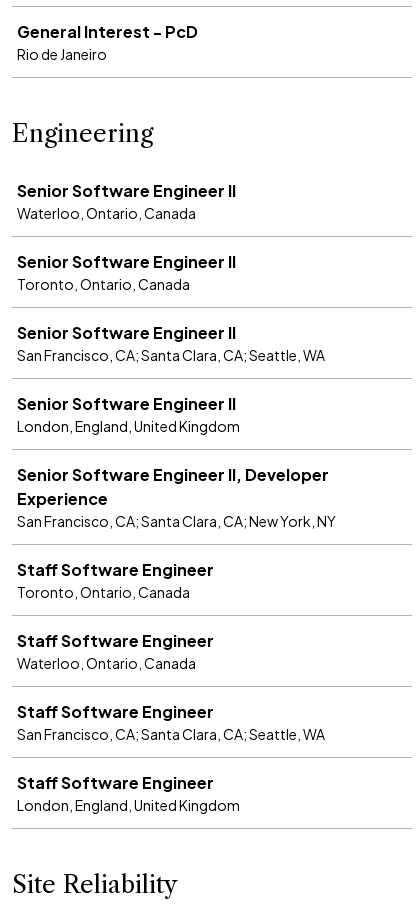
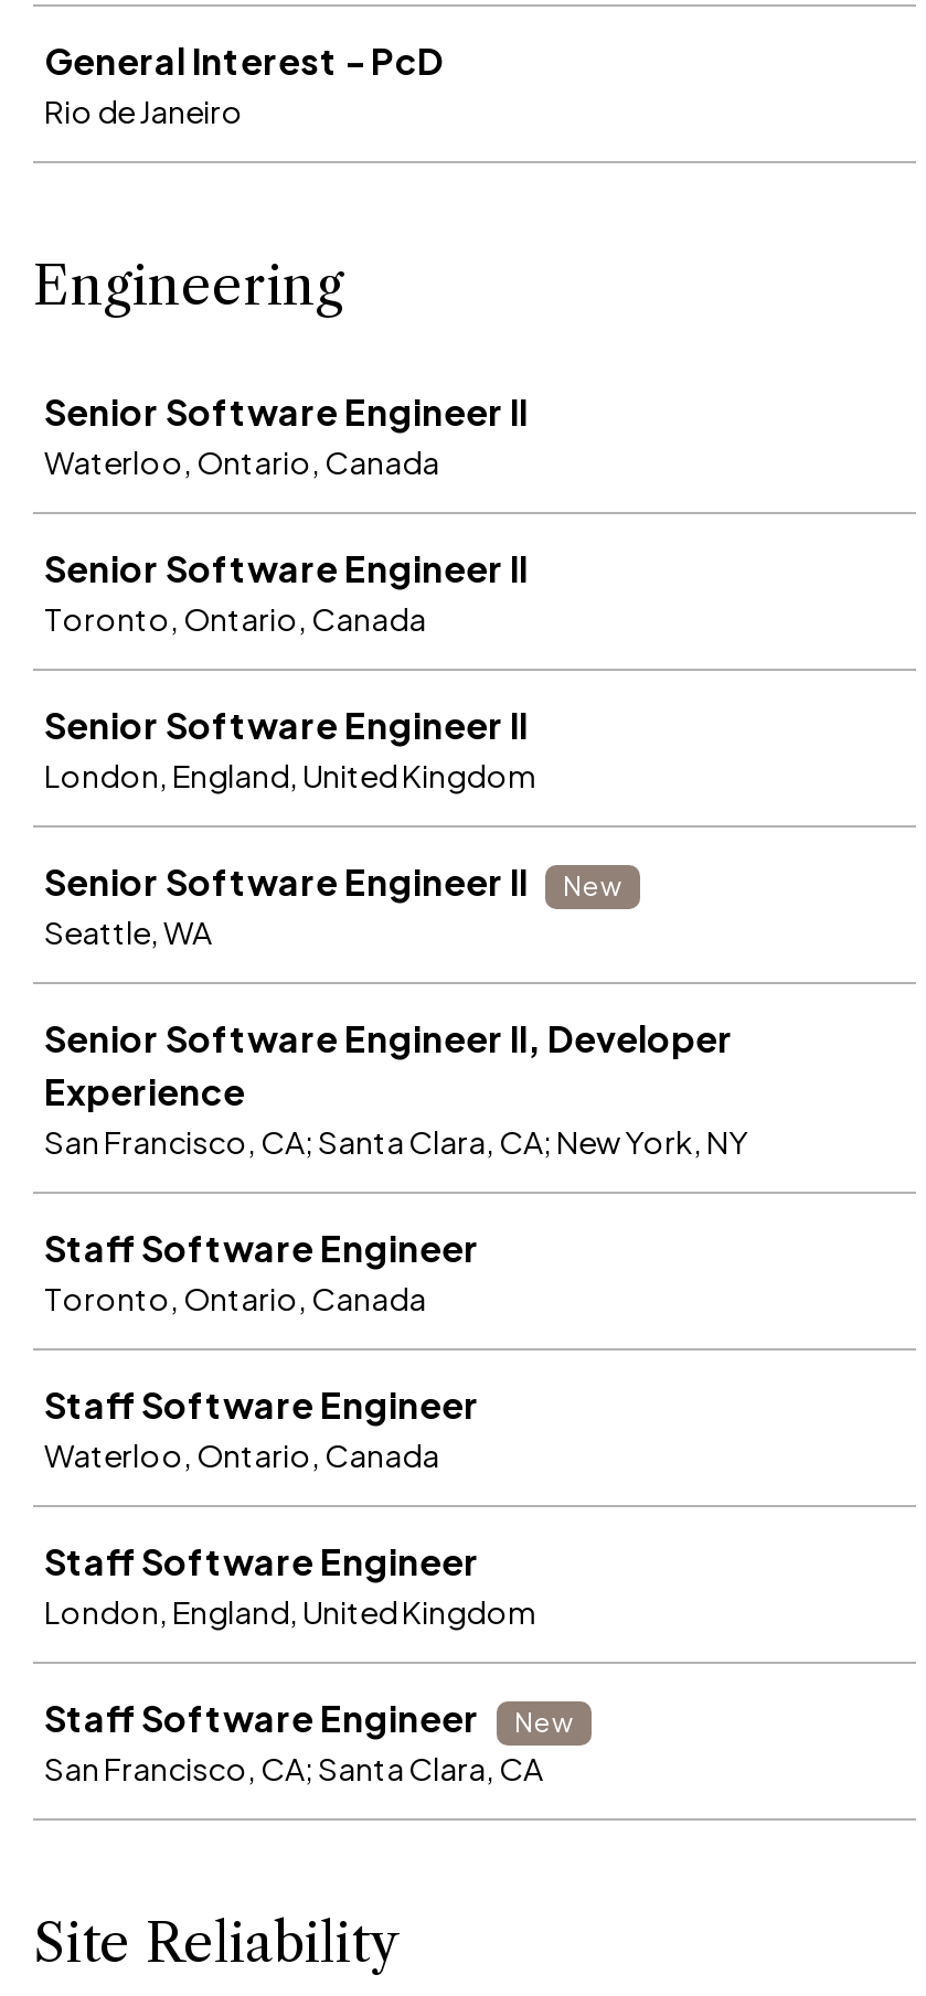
[17,346,325,364] San Francisco, CA; Santa Clara, CA; Seattle, WA -> [44,755,536,794] London, England, United Kingdom
[17,417,240,435] London, England, United Kingdom -> [44,869,622,951] New | Seattle, WA
[17,725,325,743] San Francisco, CA; Santa Clara, CA; Seattle, WA -> [44,1591,536,1631] London, England, United Kingdom
[17,796,240,814] London, England, United Kingdom -> [44,1706,574,1787] New | San Francisco, CA; Santa Clara, CA

